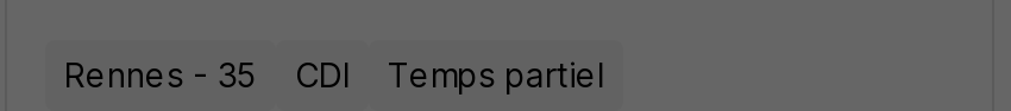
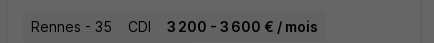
[388,53,604,93] Temps partiel -> [167,18,318,35] 3 200 - 3 600 € / mois

